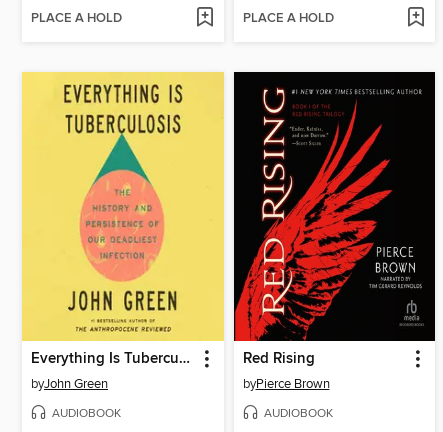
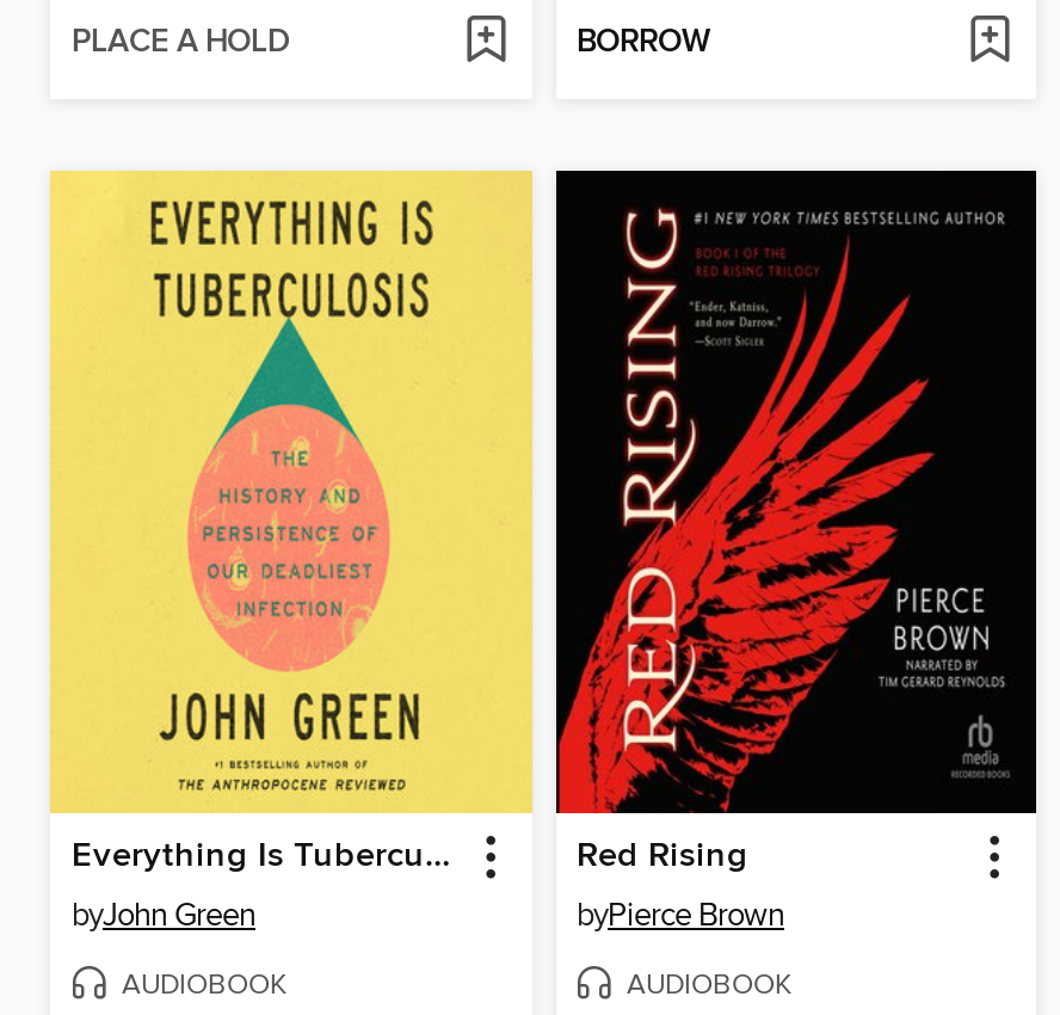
[242,10,333,27] PLACE A HOLD -> [577,23,710,64] BORROW

